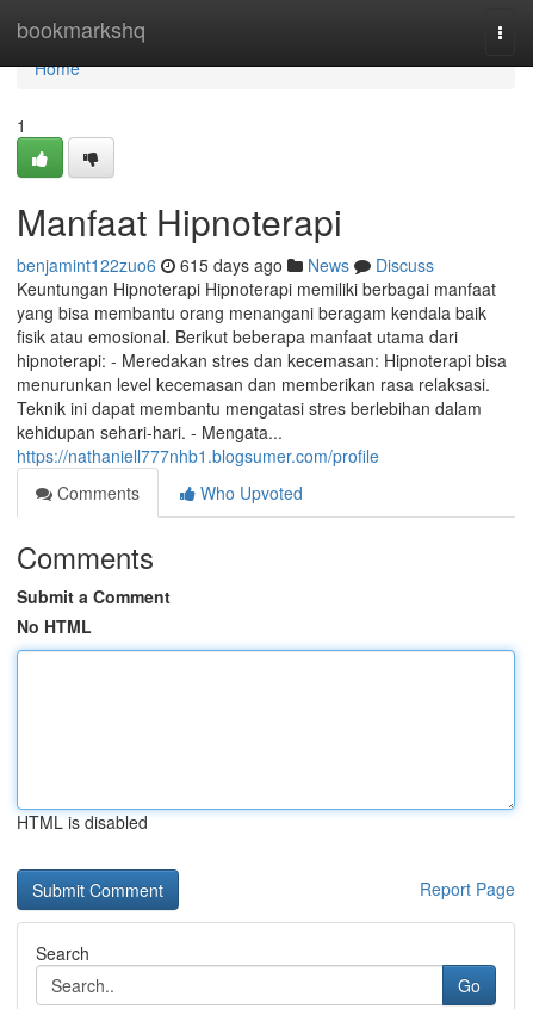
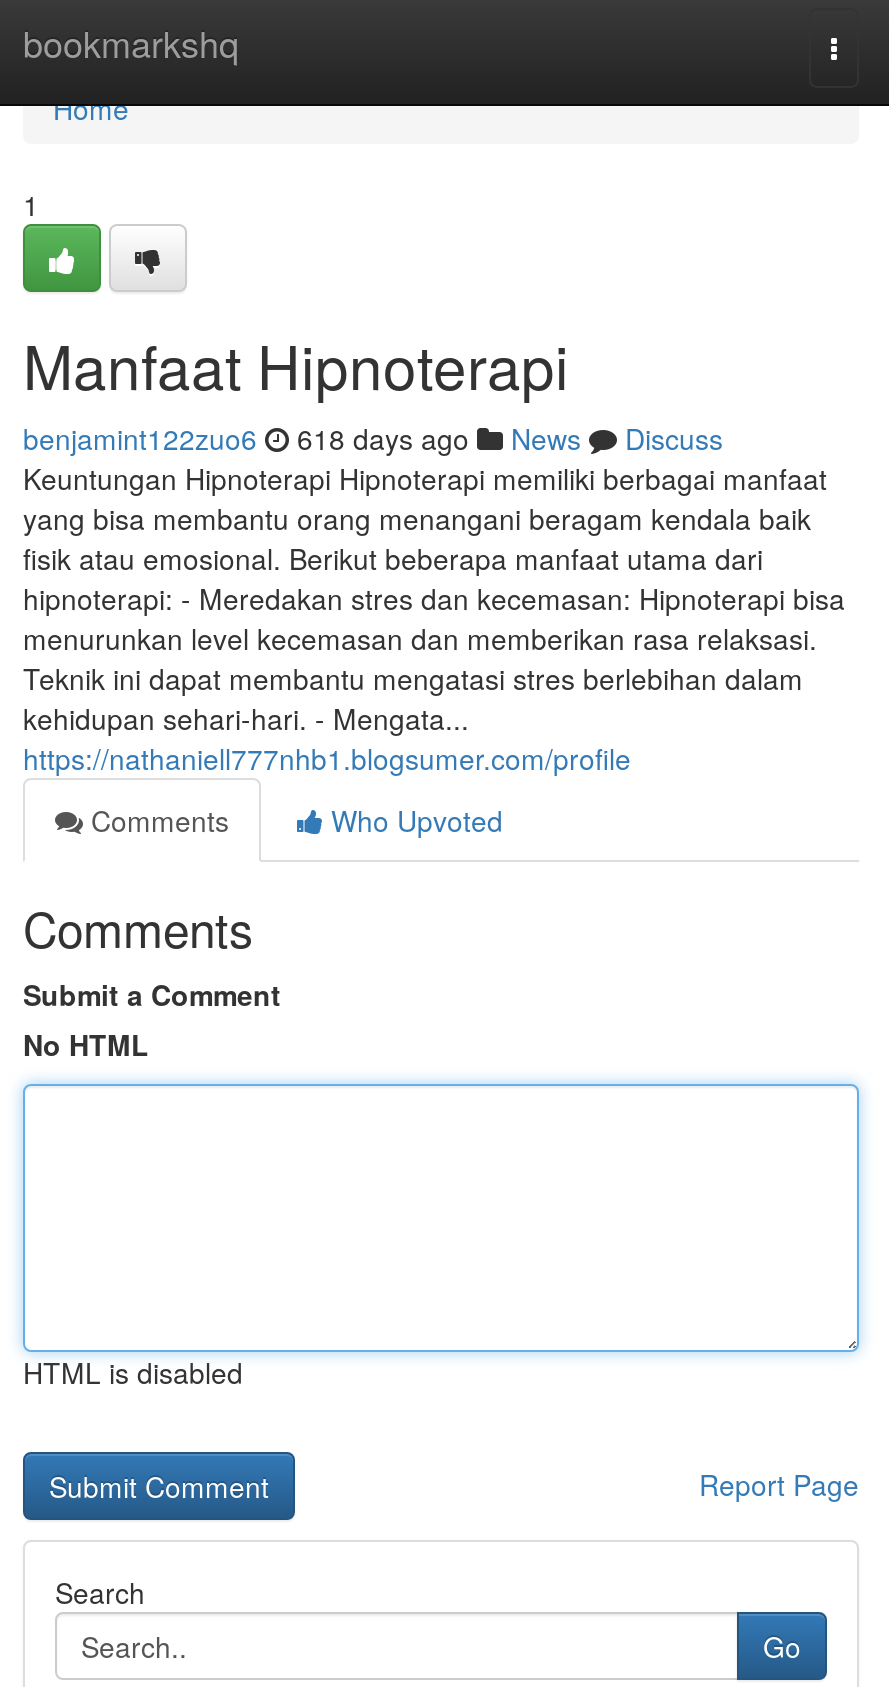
[17,253,434,277] benjamint122zuo6 615 days ago News Discuss -> [23,418,723,458] benjamint122zuo6 618 days ago News Discuss

